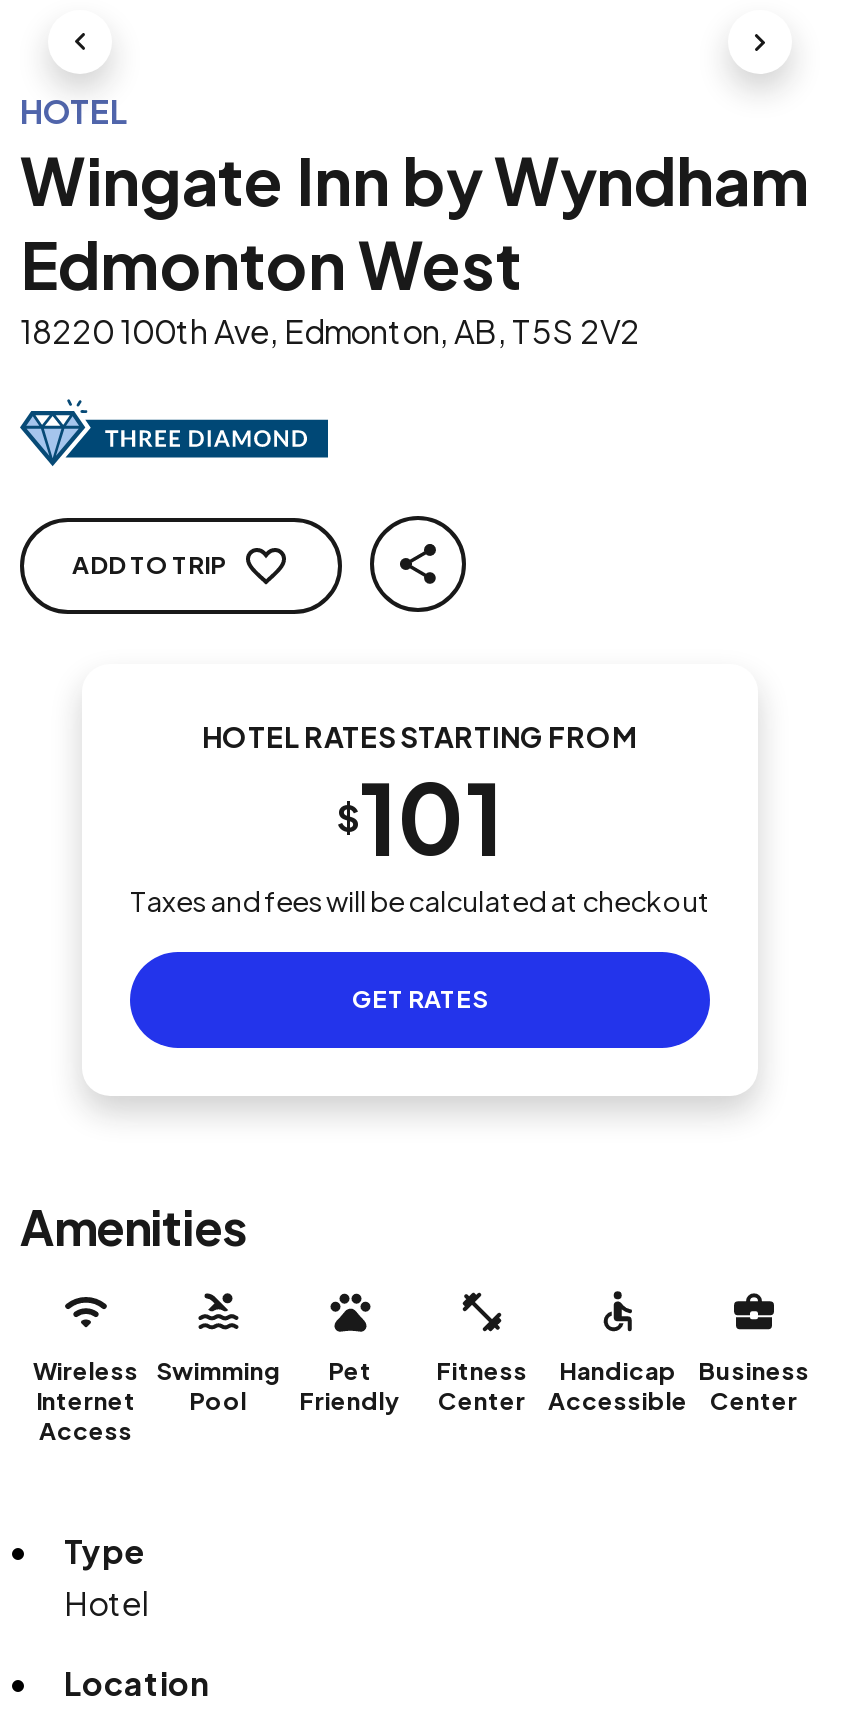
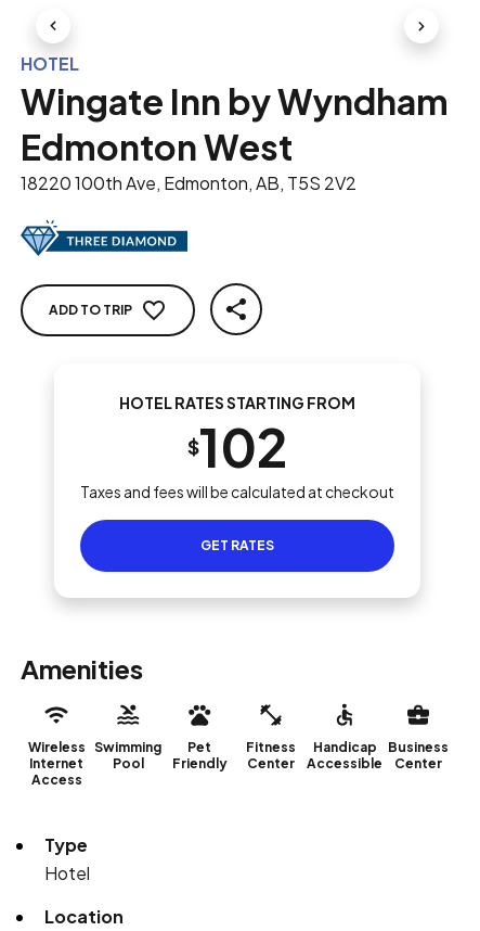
[337,756,503,878] $101 -> [187,413,287,480] $102

